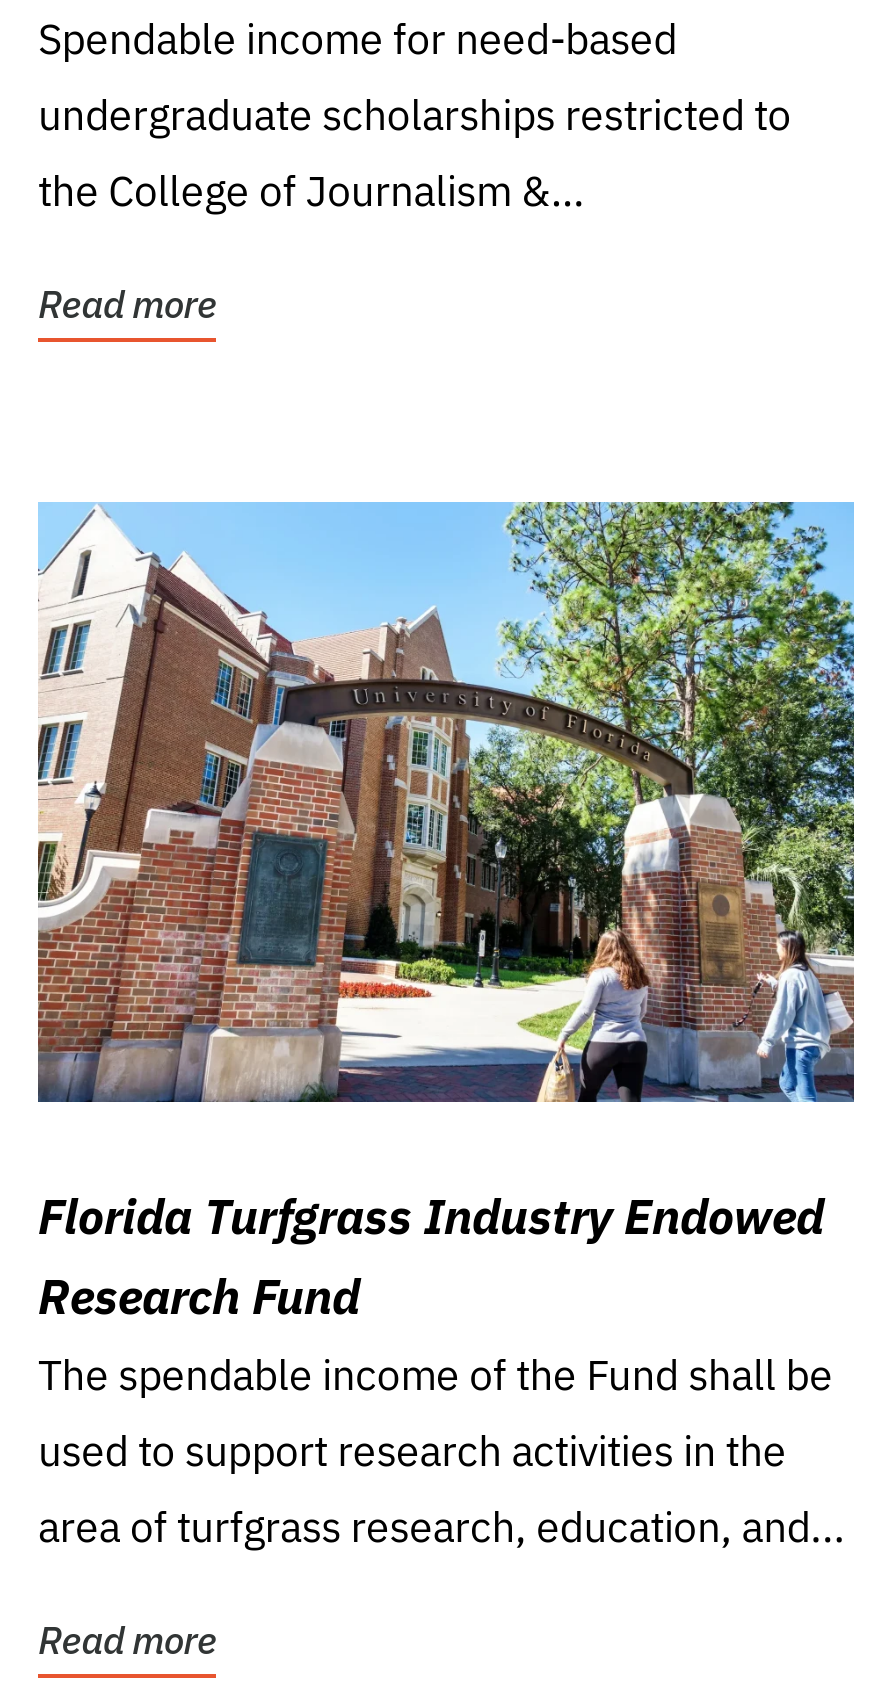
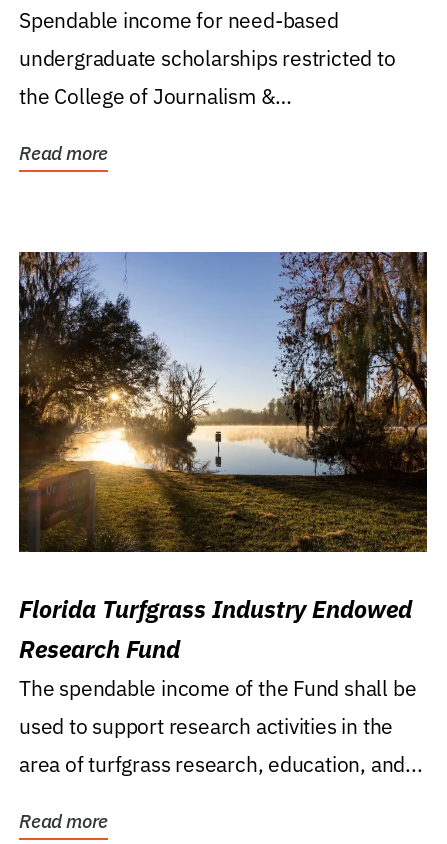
[36,500,856,1104] [image] -> [18,251,428,553] [image]

